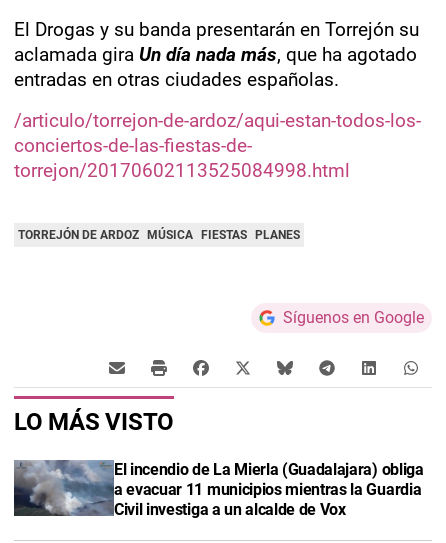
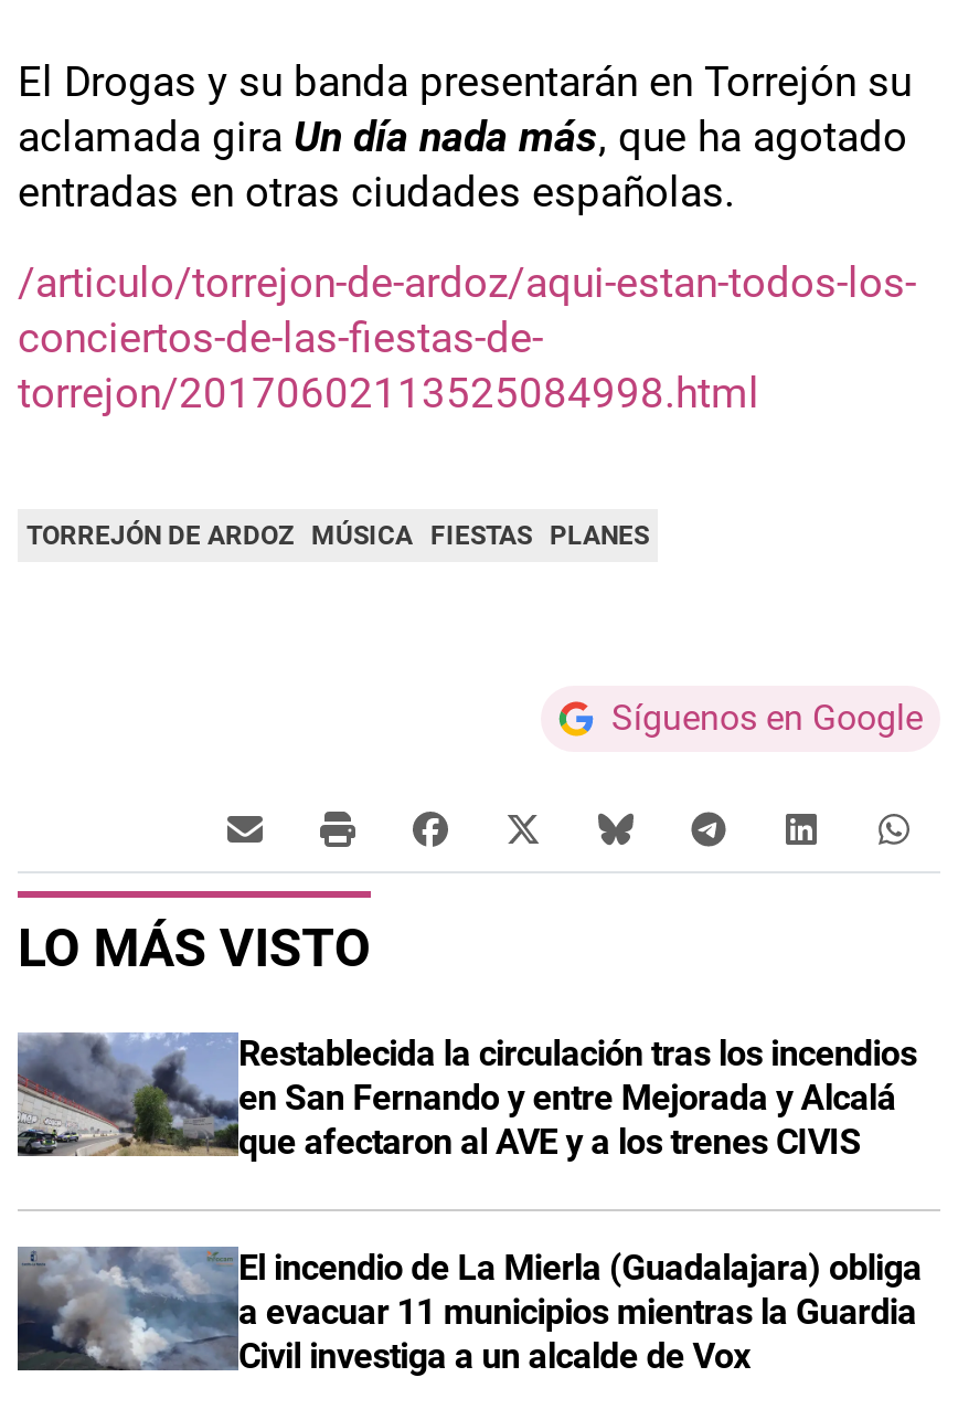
none -> [15,1032,917,1162] [image] | Restablecida la circulación tras los incendios | en San Fernando y entre Mejorada y Alcalá | que afectaron al AVE y a los trenes CIVIS

